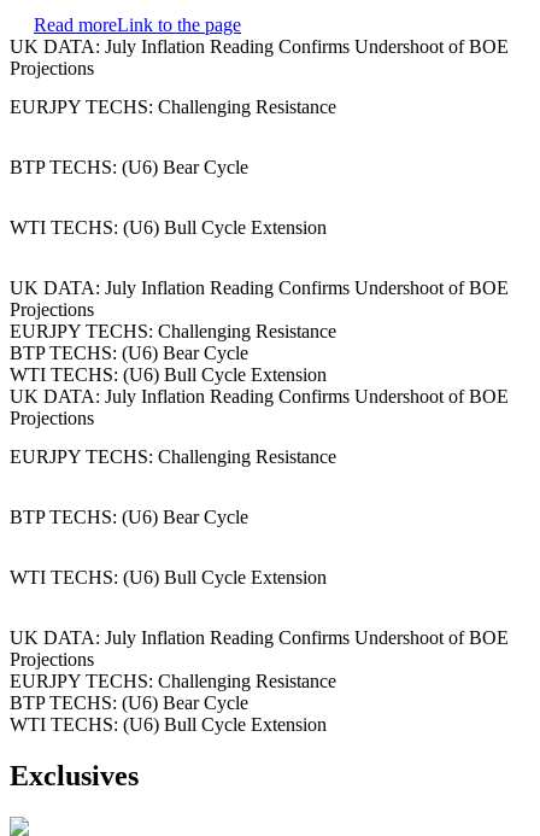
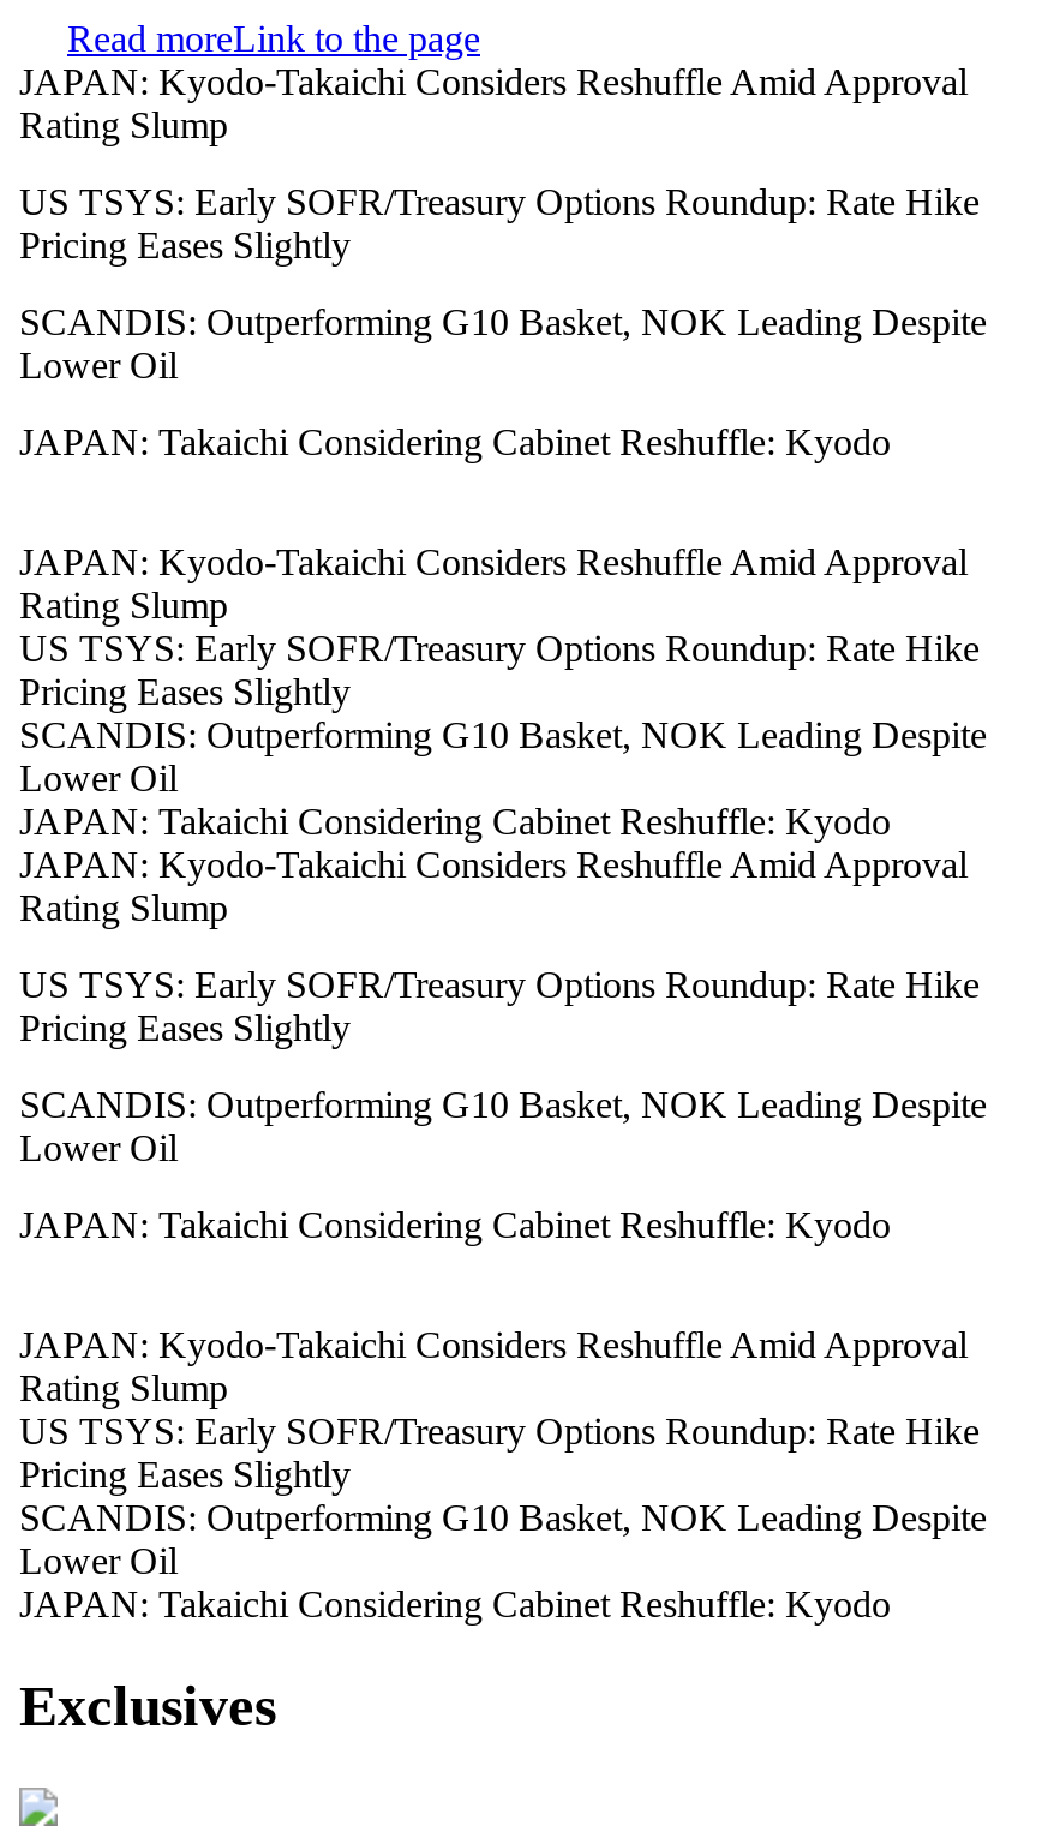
[10,36,509,79] UK DATA: July Inflation Reading Confirms Undershoot of BOE | Projections -> [19,62,968,146] JAPAN: Kyodo-Takaichi Considers Reshuffle Amid Approval | Rating Slump
[10,97,336,117] EURJPY TECHS: Challenging Resistance -> [19,182,980,266] US TSYS: Early SOFR/Treasury Options Roundup: Rate Hike | Pricing Eases Slightly
[10,157,248,178] BTP TECHS: (U6) Bear Cycle -> [19,302,987,386] SCANDIS: Outperforming G10 Basket, NOK Leading Despite | Lower Oil
[10,217,327,238] WTI TECHS: (U6) Bull Cycle Extension -> [19,422,891,463] JAPAN: Takaichi Considering Cabinet Reshuffle: Kyodo
[10,278,509,428] UK DATA: July Inflation Reading Confirms Undershoot of BOE | Projections | EURJPY TECHS: Challenging Resistance | BTP TECHS: (U6) Bear Cycle | WTI TECHS: (U6) Bull Cycle Extension | UK DATA: July Inflation Reading Confirms Undershoot of BOE | Projections -> [19,542,987,928] JAPAN: Kyodo-Takaichi Considers Reshuffle Amid Approval | Rating Slump | US TSYS: Early SOFR/Treasury Options Roundup: Rate Hike | Pricing Eases Slightly | SCANDIS: Outperforming G10 Basket, NOK Leading Despite | Lower Oil | JAPAN: Takaichi Considering Cabinet Reshuffle: Kyodo | JAPAN: Kyodo-Takaichi Considers Reshuffle Amid Approval | Rating Slump
[10,447,336,467] EURJPY TECHS: Challenging Resistance -> [19,965,980,1049] US TSYS: Early SOFR/Treasury Options Roundup: Rate Hike | Pricing Eases Slightly
[10,507,248,527] BTP TECHS: (U6) Bear Cycle -> [19,1085,987,1169] SCANDIS: Outperforming G10 Basket, NOK Leading Despite | Lower Oil
[10,567,327,588] WTI TECHS: (U6) Bull Cycle Extension -> [19,1205,891,1245] JAPAN: Takaichi Considering Cabinet Reshuffle: Kyodo
[10,628,509,735] UK DATA: July Inflation Reading Confirms Undershoot of BOE | Projections | EURJPY TECHS: Challenging Resistance | BTP TECHS: (U6) Bear Cycle | WTI TECHS: (U6) Bull Cycle Extension -> [19,1325,987,1625] JAPAN: Kyodo-Takaichi Considers Reshuffle Amid Approval | Rating Slump | US TSYS: Early SOFR/Treasury Options Roundup: Rate Hike | Pricing Eases Slightly | SCANDIS: Outperforming G10 Basket, NOK Leading Despite | Lower Oil | JAPAN: Takaichi Considering Cabinet Reshuffle: Kyodo

